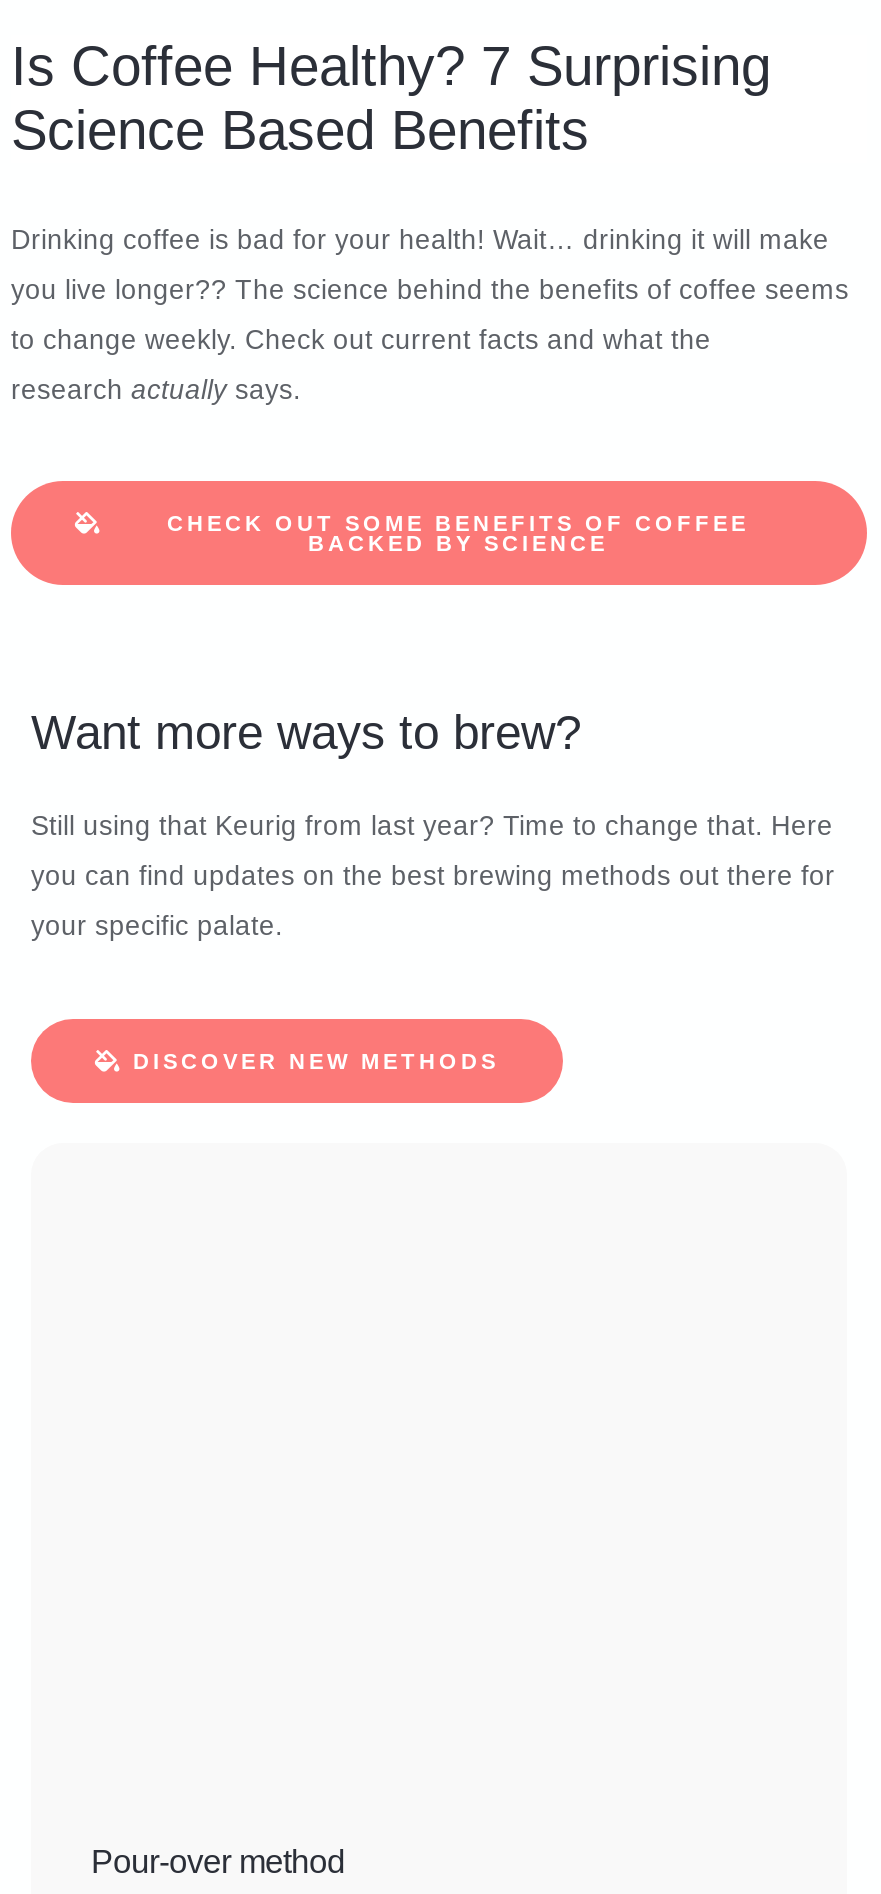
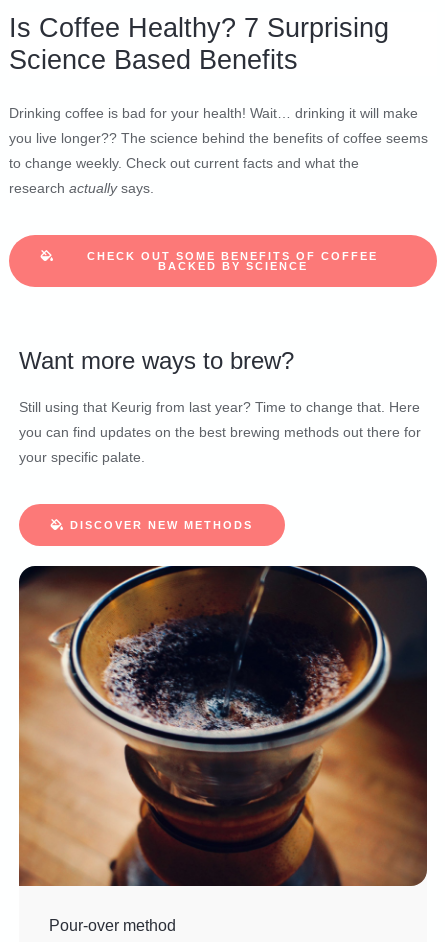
none -> [18,565,428,887] [image]

